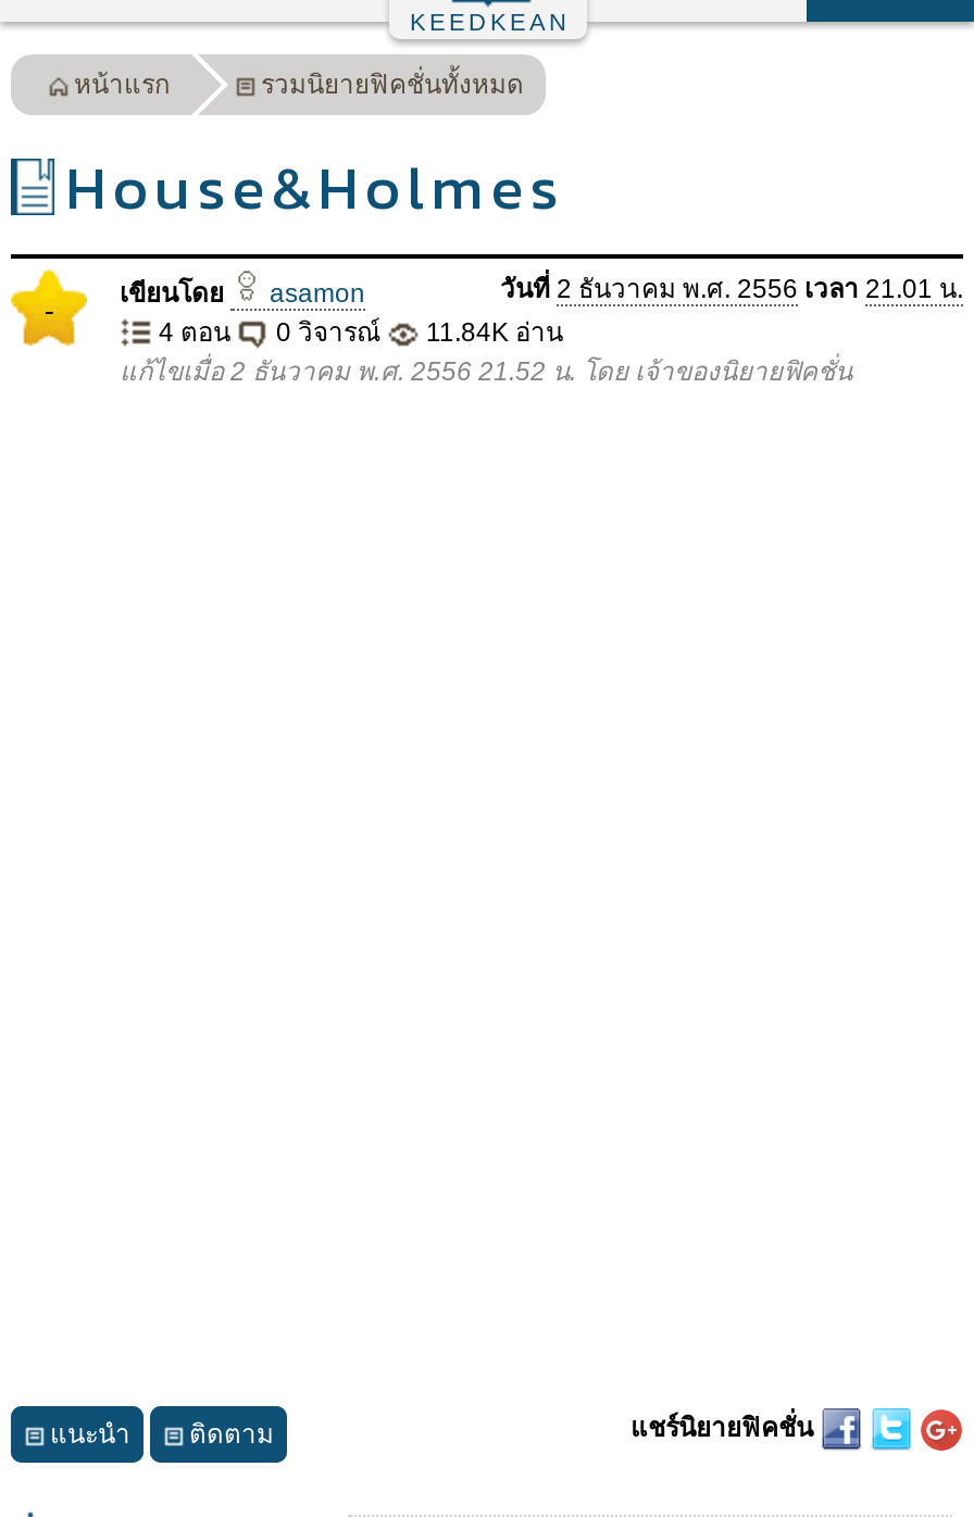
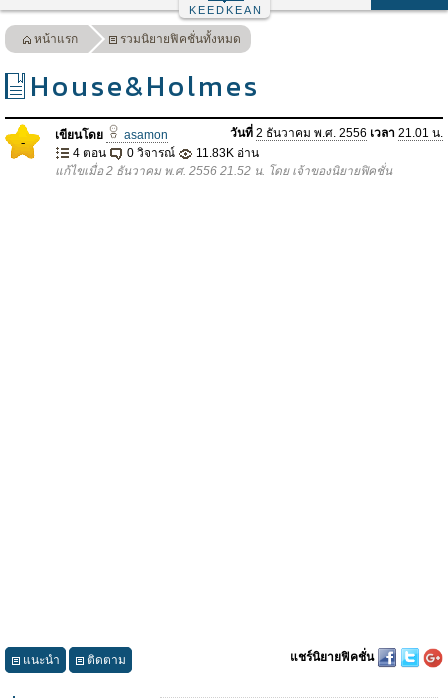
[152,317,563,348] 4 ตอน 0 วิจารณ์ 11.84K อ่าน -> [70,146,259,160] 4 ตอน 0 วิจารณ์ 11.83K อ่าน

